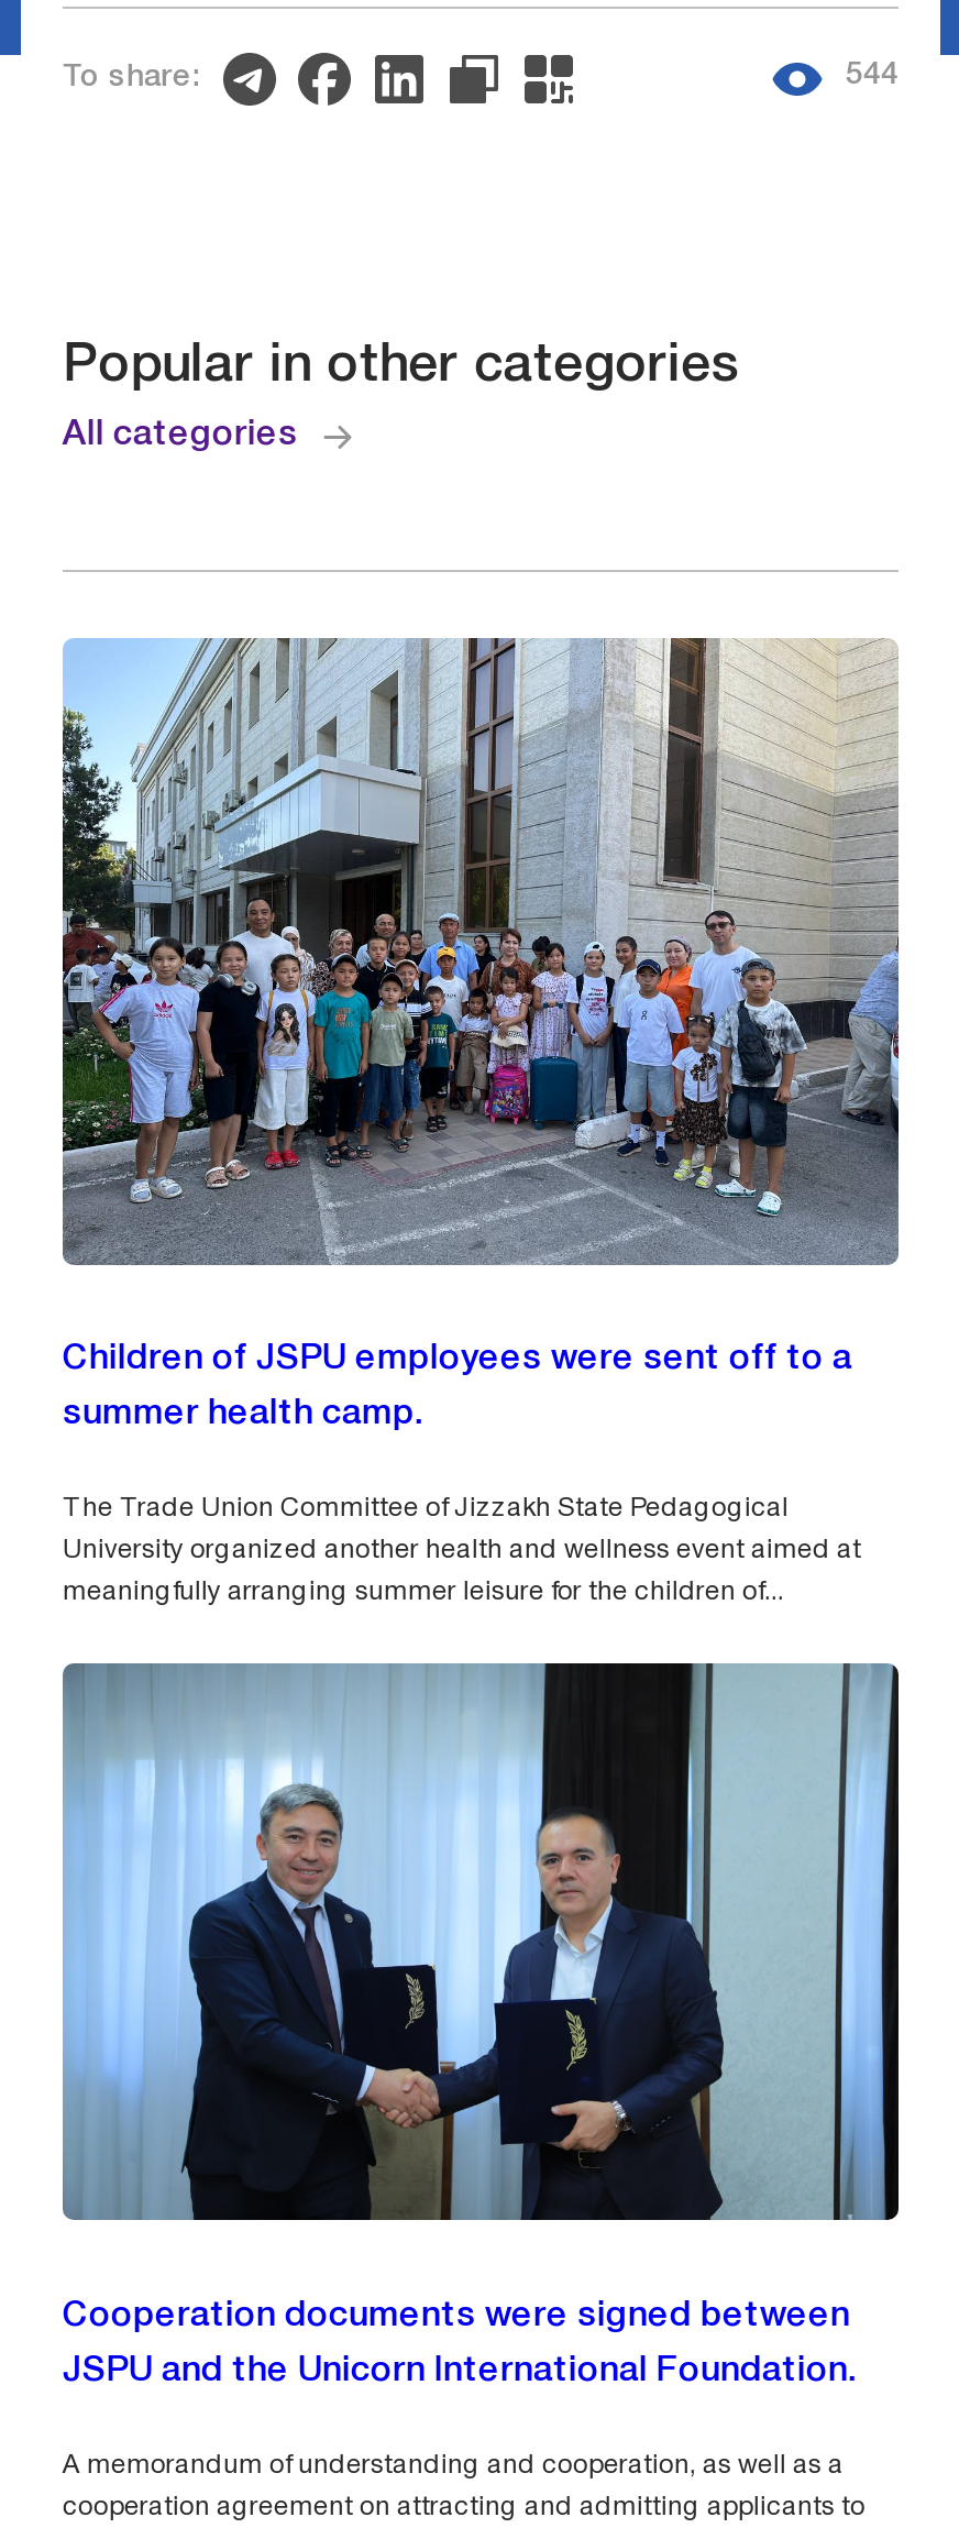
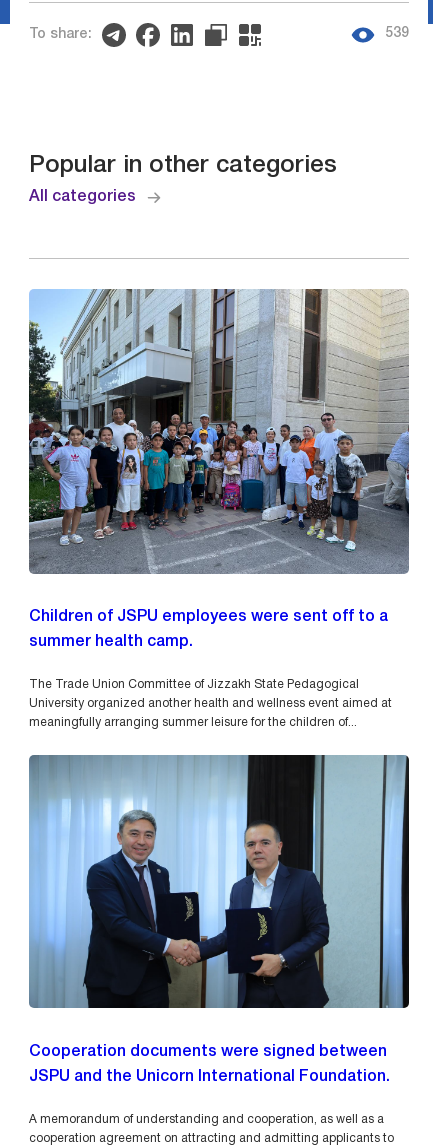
[846,61,899,90] 544 -> [385,27,409,40] 539

